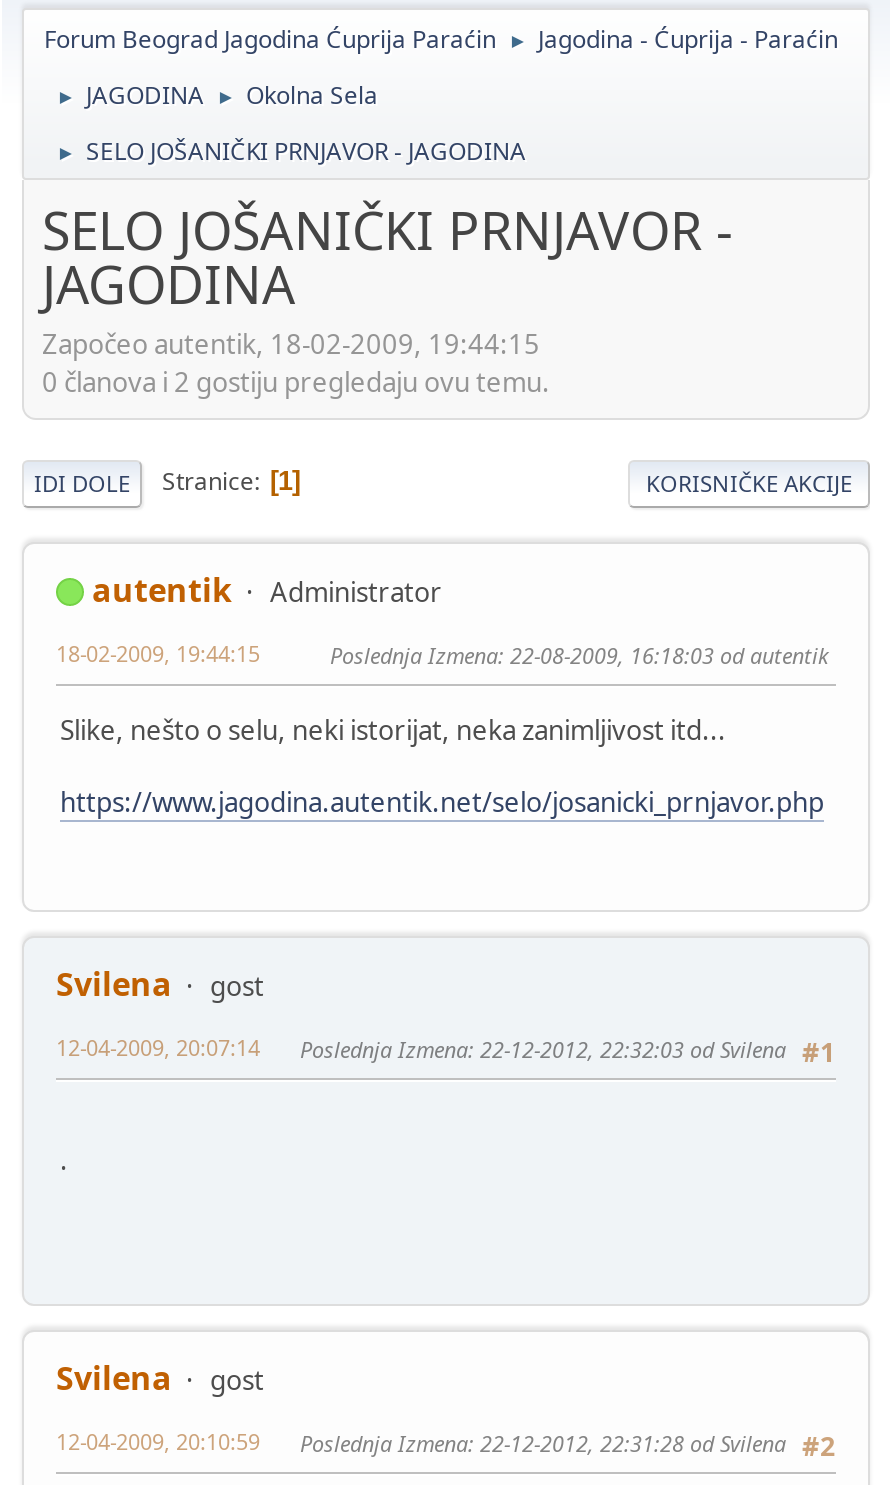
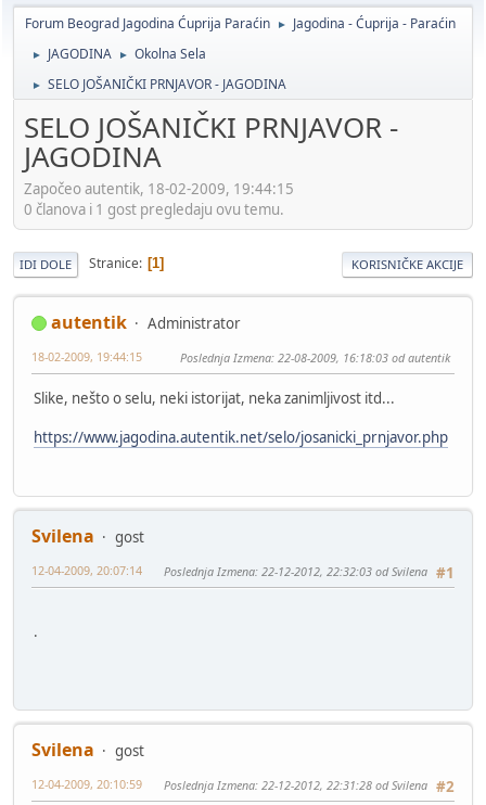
[42,363,550,399] 0 članova i 2 gostiju pregledaju ovu temu. -> [24,199,284,219] 0 članova i 1 gost pregledaju ovu temu.

